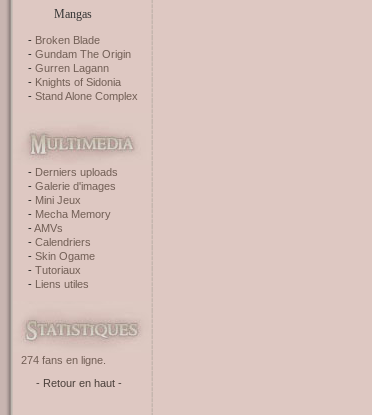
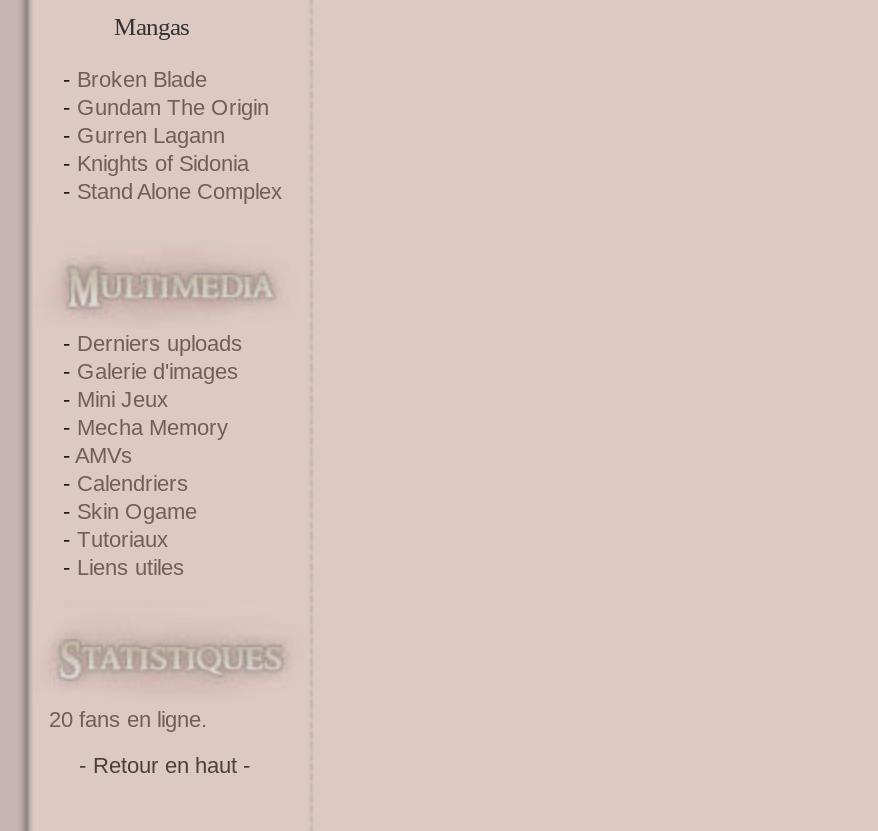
[21,354,106,366] 274 fans en ligne. -> [49,707,207,731] 20 fans en ligne.

